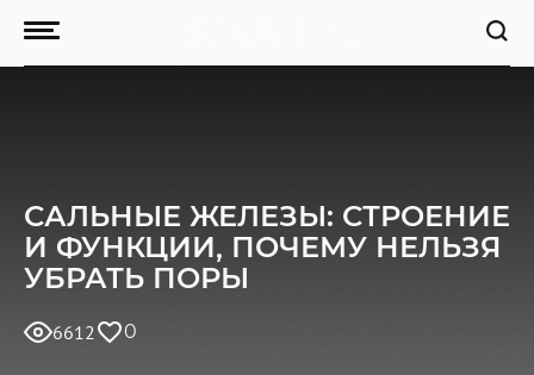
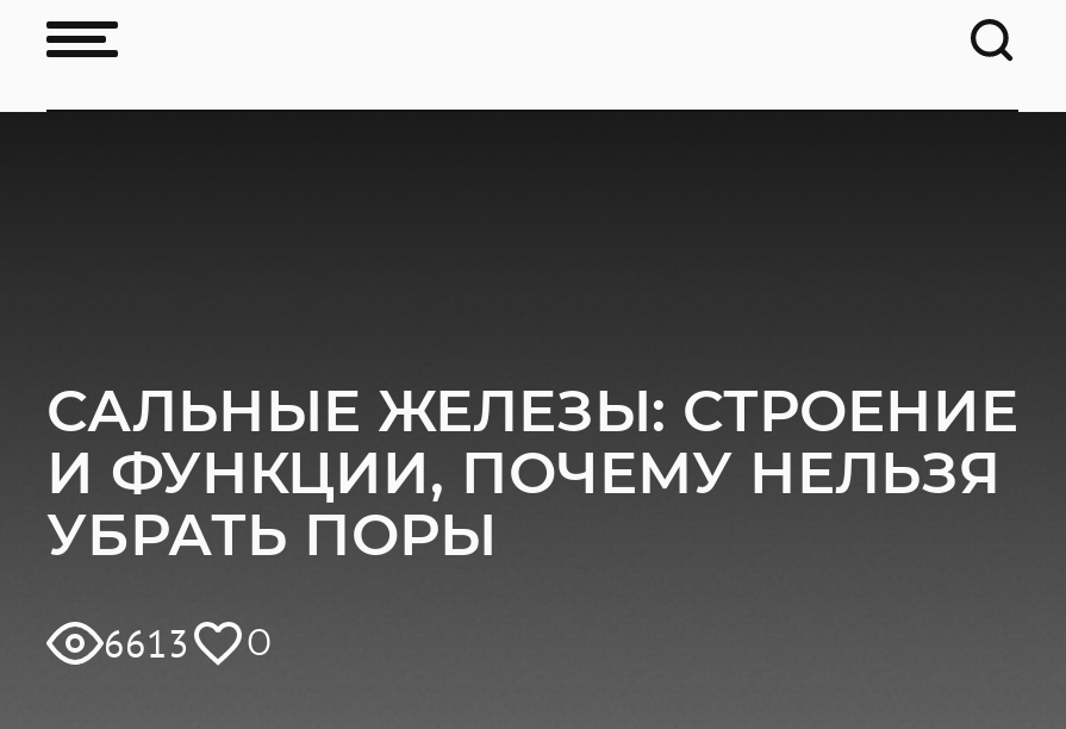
[52,320,137,344] 6612 0 -> [104,619,273,667] 6613 0

